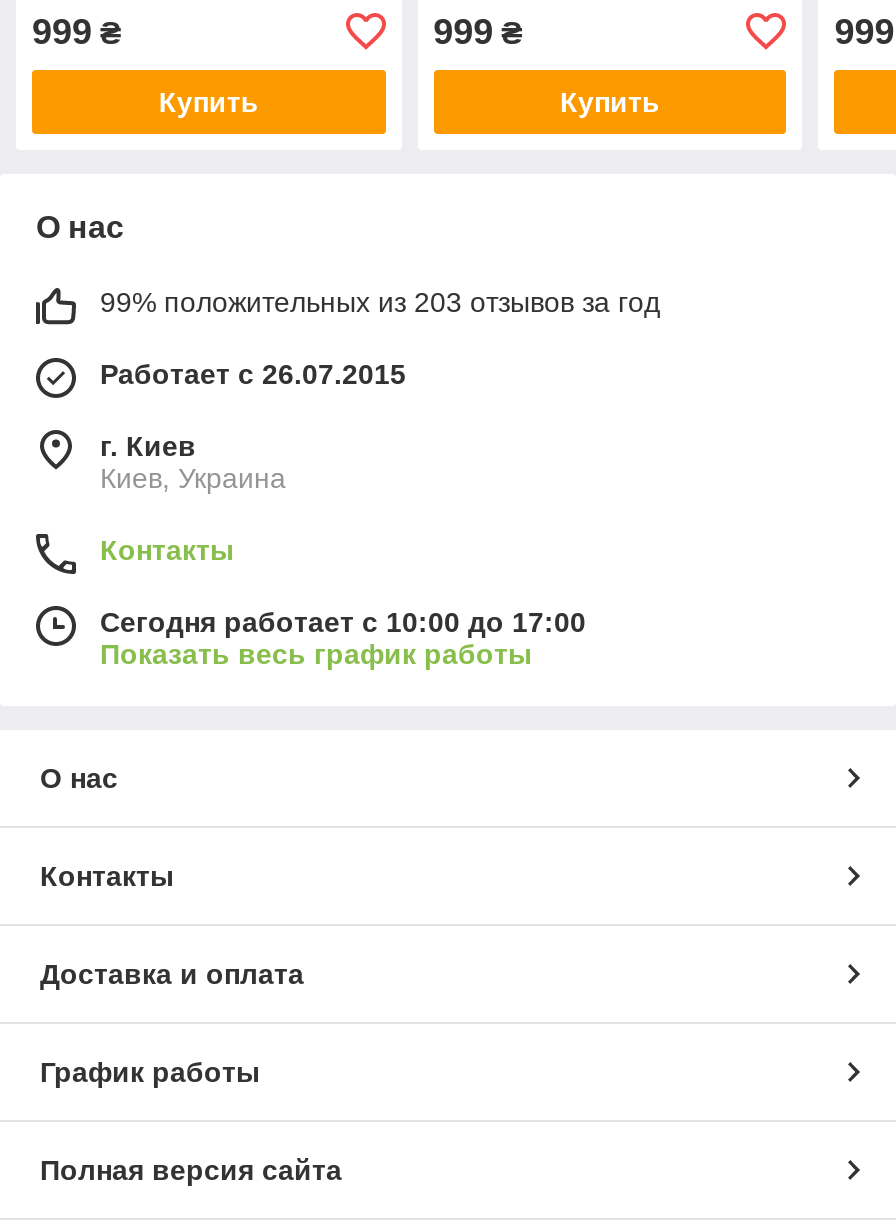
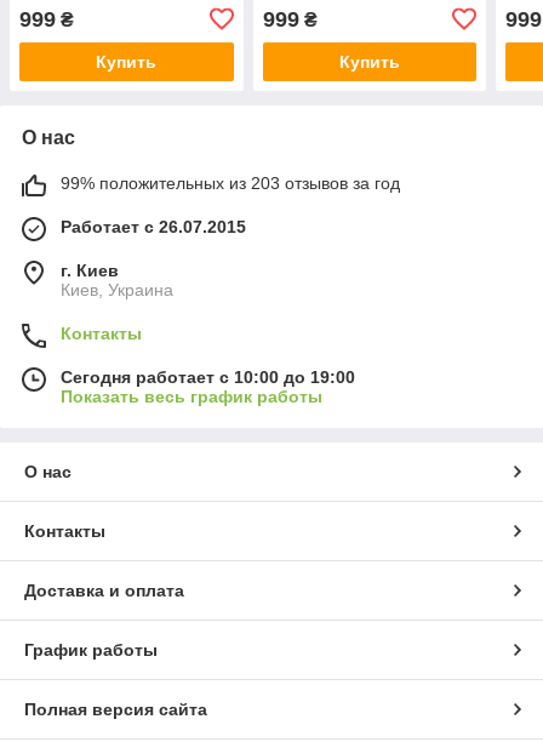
[100,606,586,638] Сегодня работает с 10:00 до 17:00 -> [61,367,355,387] Сегодня работает с 10:00 до 19:00

